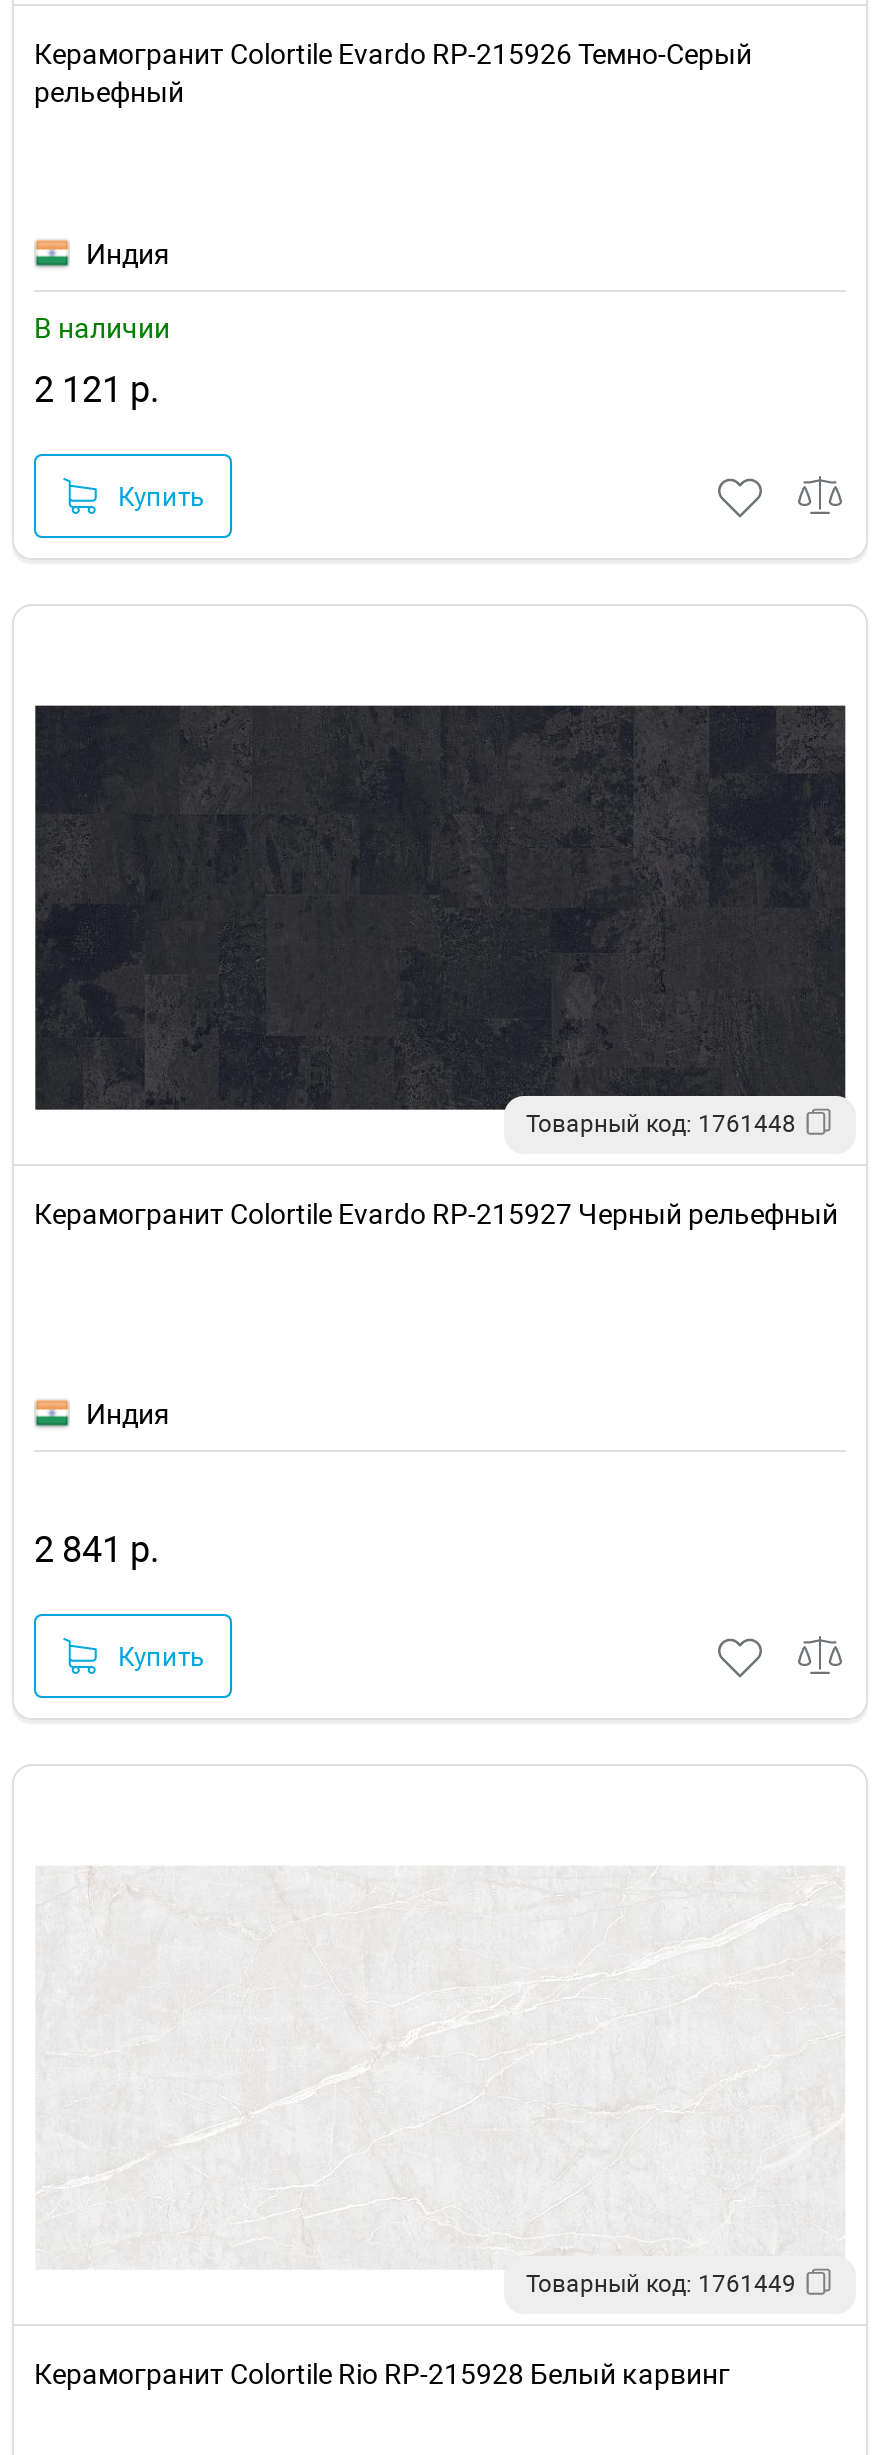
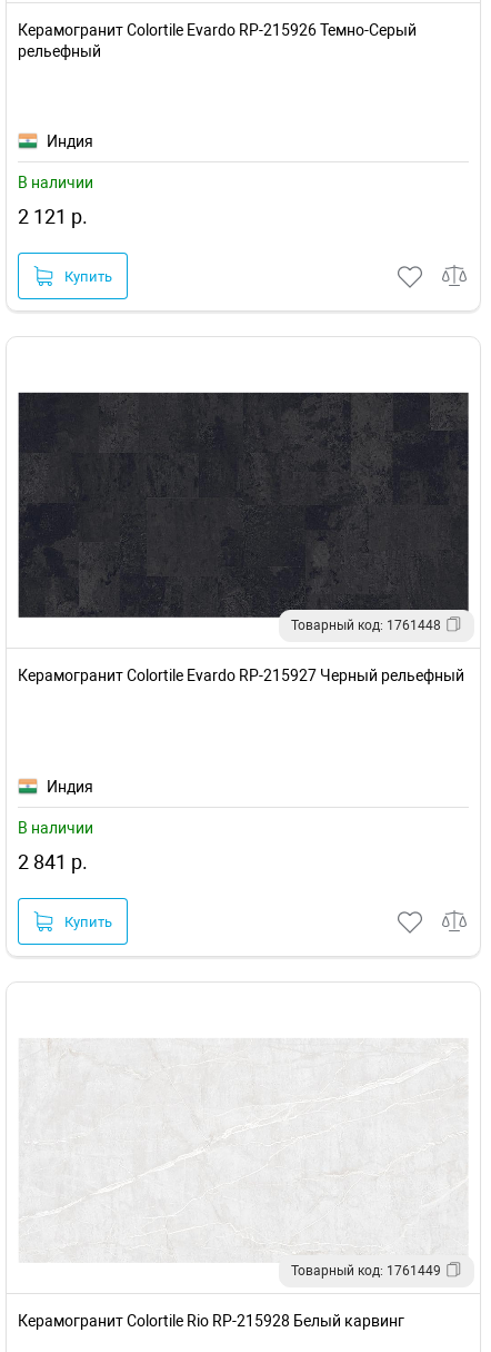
none -> [18,819,93,837] В наличии

